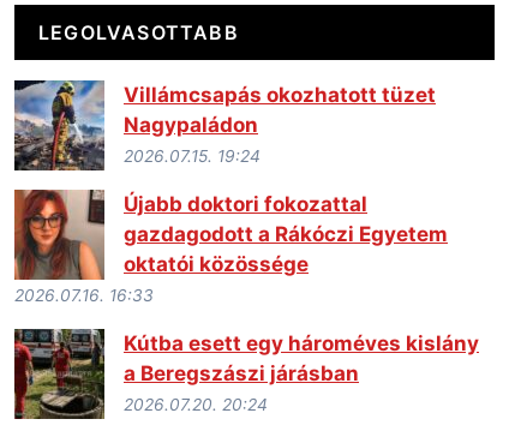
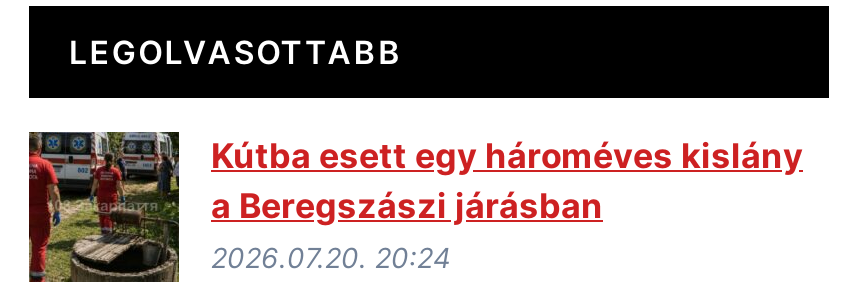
[13,80,448,305] [image] | Villámcsapás okozhatott tüzet | Nagypaládon | 2026.07.15. 19:24 | Újabb doktori fokozattal | gazdagodott a Rákóczi Egyetem | oktatói közössége | 2026.07.16. 16:33 -> none
[13,188,106,276] [image] -> none

